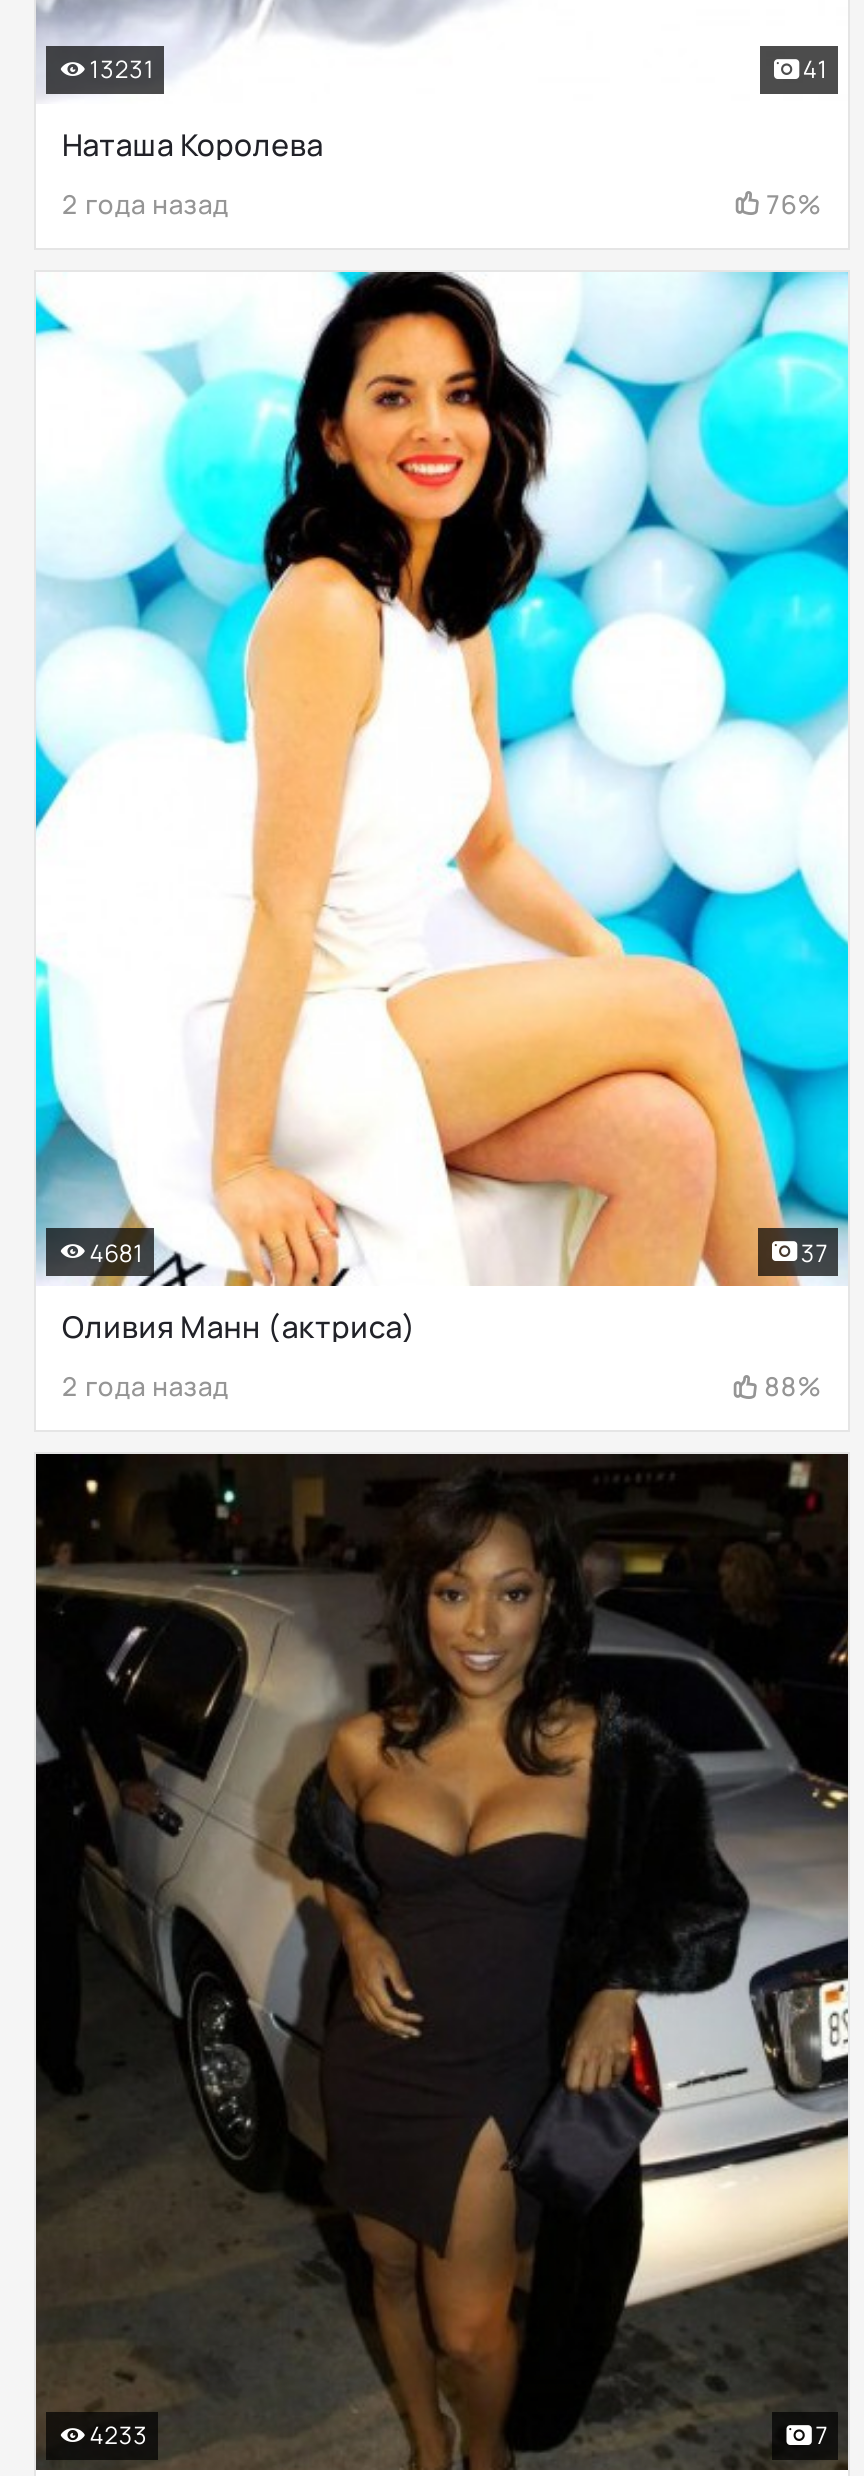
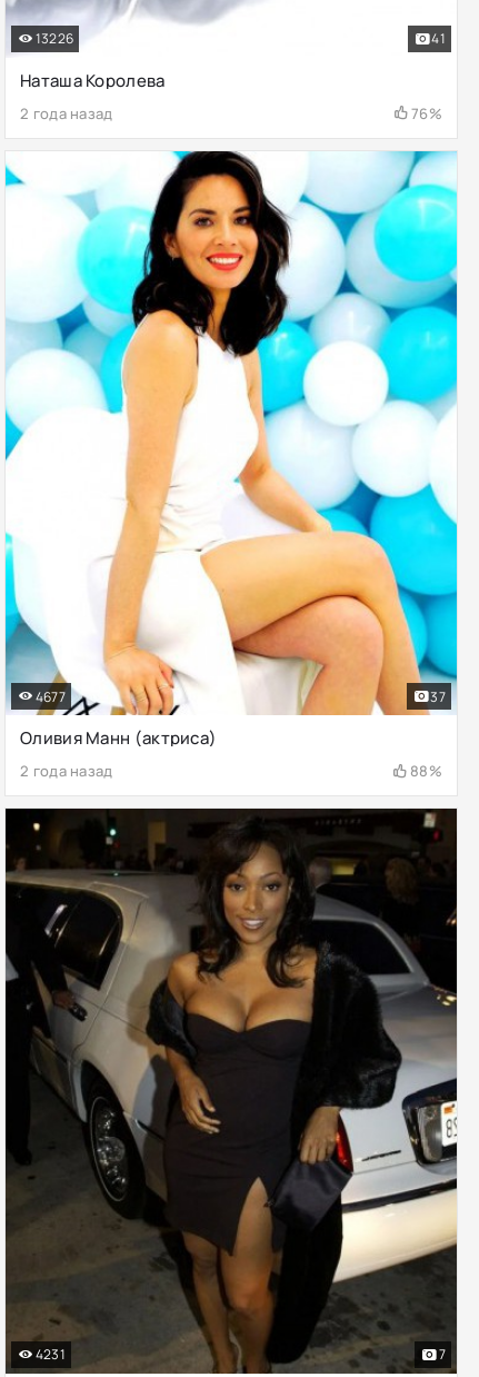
[90,52,155,86] 13231 -> [35,29,74,48] 13226
[90,1235,144,1269] 4681 -> [35,687,66,706] 4677
[90,2418,148,2452] 4233 -> [35,1345,66,1364] 4231

